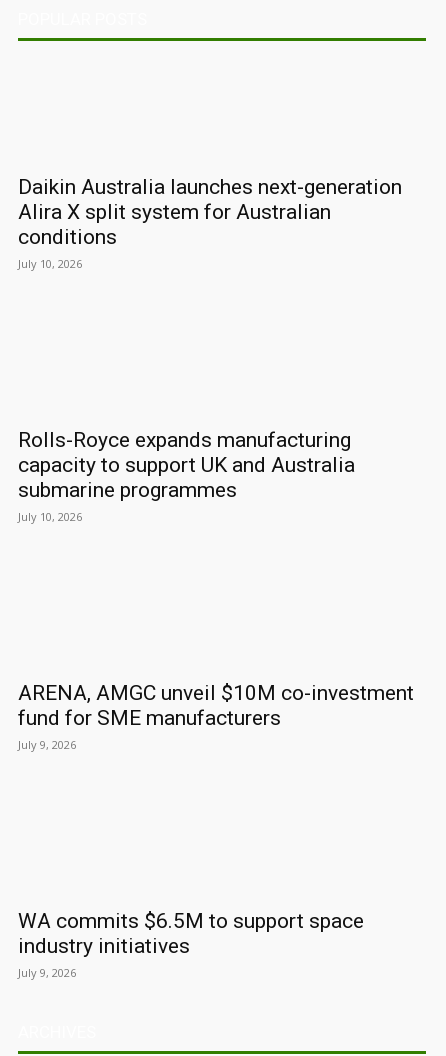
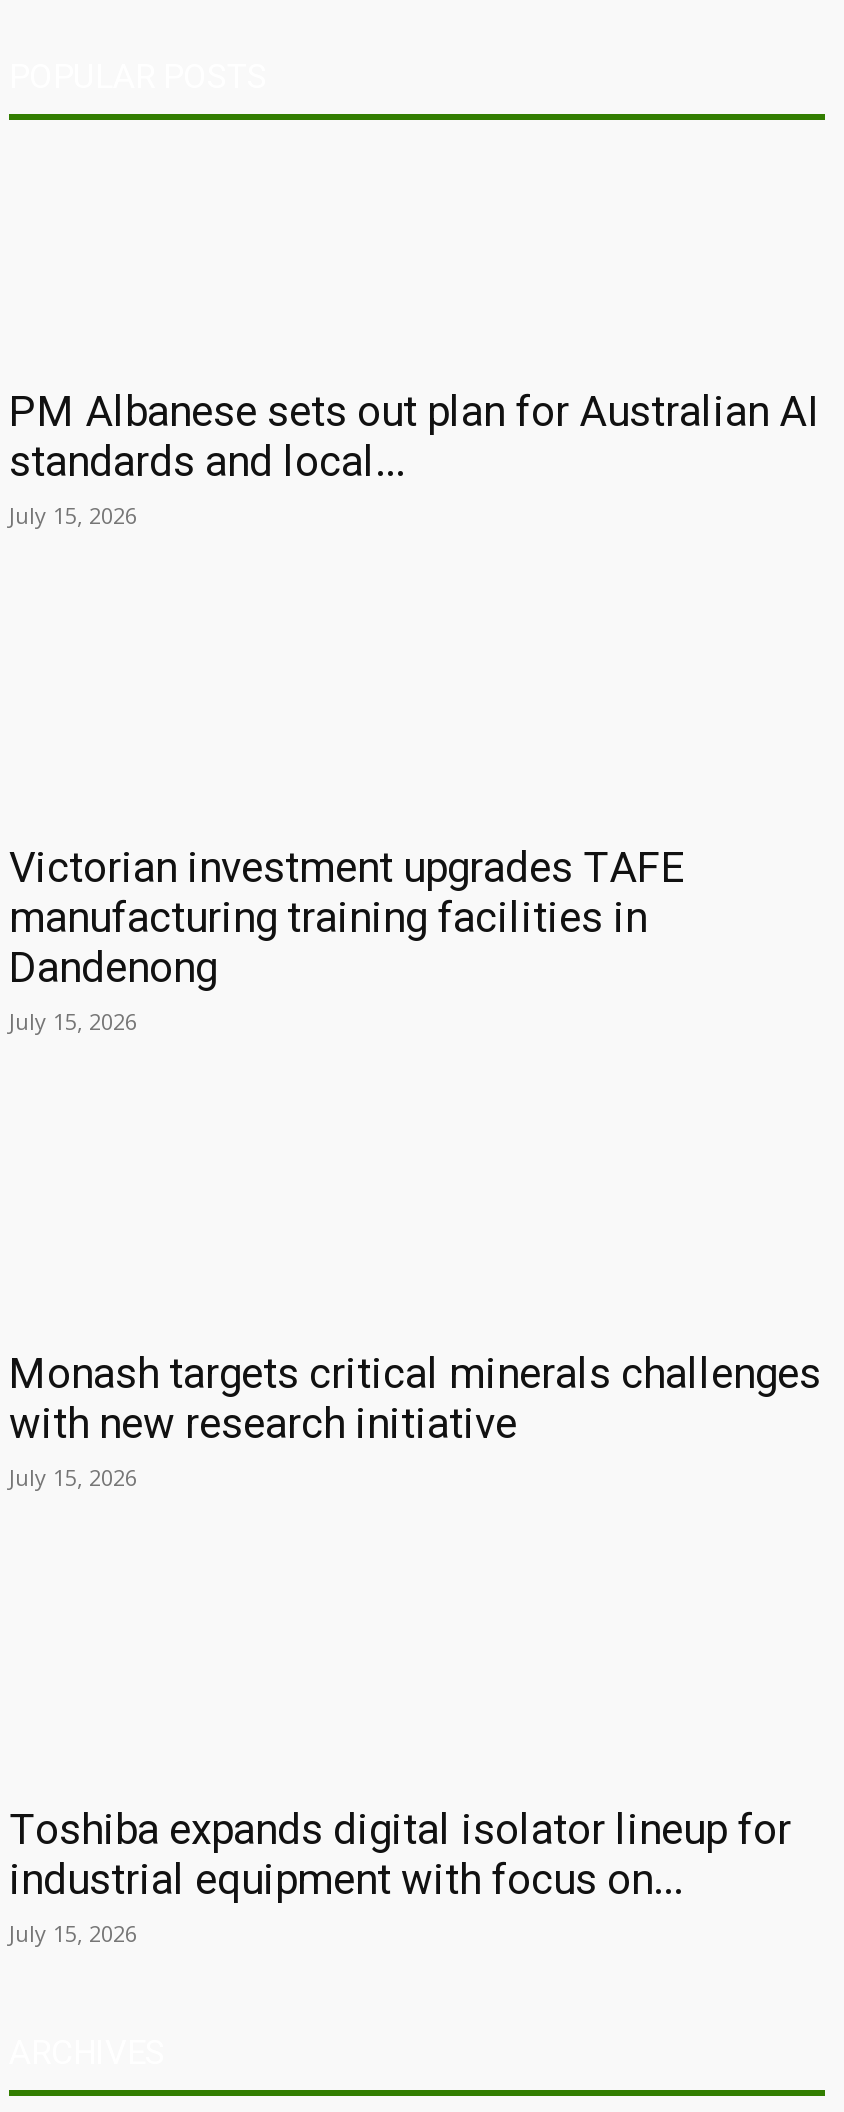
[18,175,402,271] Daikin Australia launches next-generation | Alira X split system for Australian | conditions | July 10, 2026 -> [9,388,819,530] PM Albanese sets out plan for Australian AI | standards and local... | July 15, 2026
[18,428,355,524] Rolls-Royce expands manufacturing | capacity to support UK and Australia | submarine programmes | July 10, 2026 -> [9,844,685,1036] Victorian investment upgrades TAFE | manufacturing training facilities in | Dandenong | July 15, 2026
[18,681,414,752] ARENA, AMGC unveil $10M co-investment | fund for SME manufacturers | July 9, 2026 -> [9,1350,821,1492] Monash targets critical minerals challenges | with new research initiative | July 15, 2026
[18,909,364,980] WA commits $6.5M to support space | industry initiatives | July 9, 2026 -> [9,1806,791,1948] Toshiba expands digital isolator lineup for | industrial equipment with focus on... | July 15, 2026

